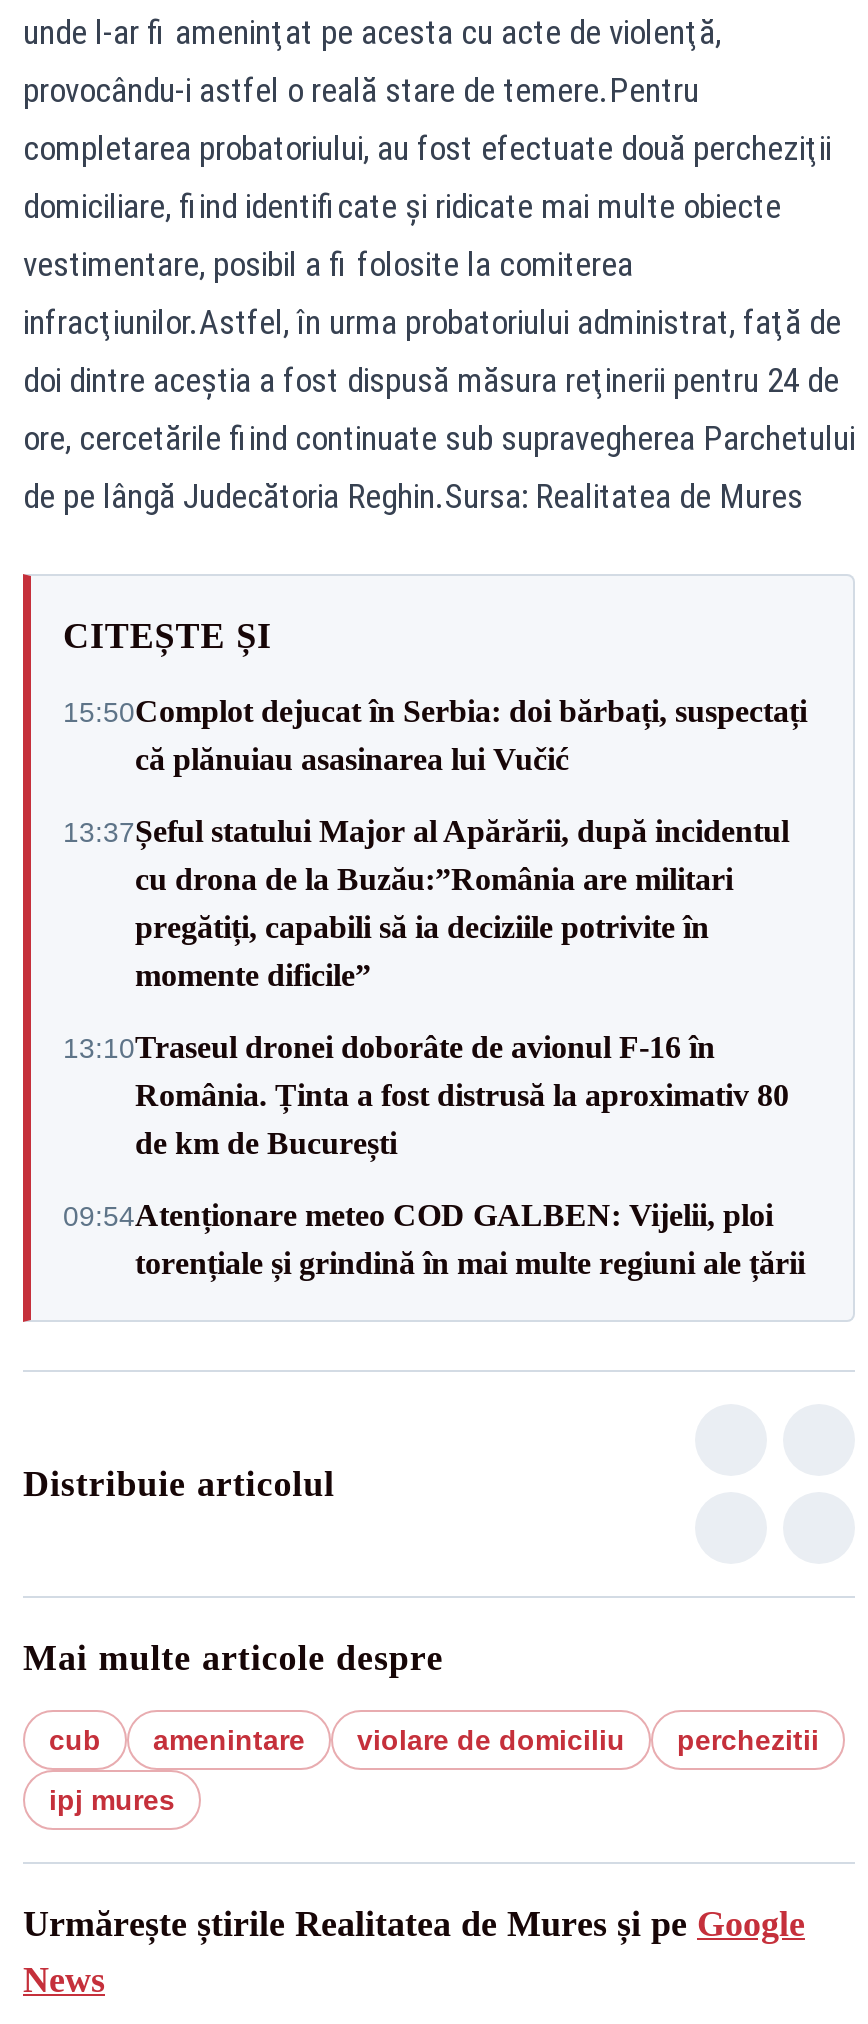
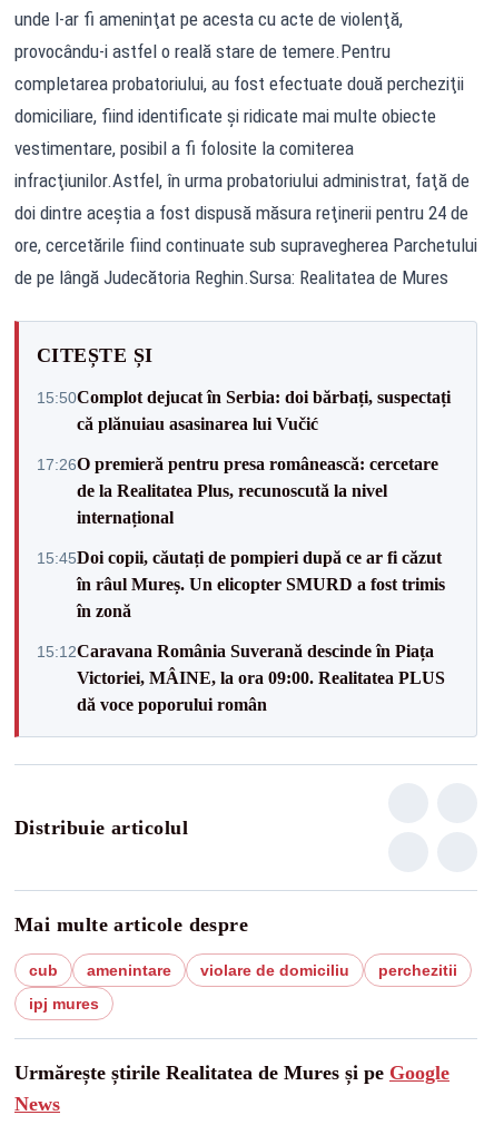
[63,814,789,992] 13:37Șeful statului Major al Apărării, după incidentul | cu drona de la Buzău:”România are militari | pregătiți, capabili să ia deciziile potrivite în | momente dificile” -> [37,454,438,526] 17:26O premieră pentru presa românească: cercetare | de la Realitatea Plus, recunoscută la nivel | internațional
[63,1030,789,1160] 13:10Traseul dronei doborâte de avionul F-16 în | România. Ținta a fost distrusă la aproximativ 80 | de km de București -> [37,547,445,620] 15:45Doi copii, căutați de pompieri după ce ar fi căzut | în râul Mureș. Un elicopter SMURD a fost trimis | în zonă
[63,1198,805,1280] 09:54Atenționare meteo COD GALBEN: Vijelii, ploi | torențiale și grindină în mai multe regiuni ale țării -> [37,641,445,713] 15:12Caravana România Suverană descinde în Piața | Victoriei, MÂINE, la ora 09:00. Realitatea PLUS | dă voce poporului român

